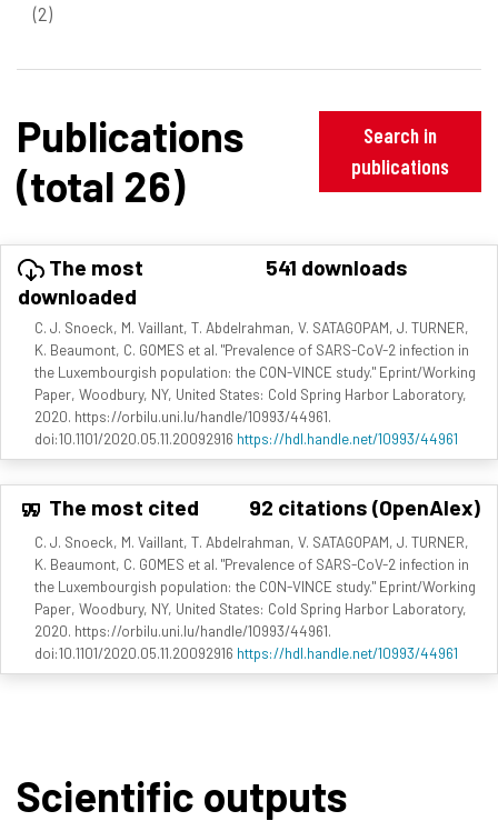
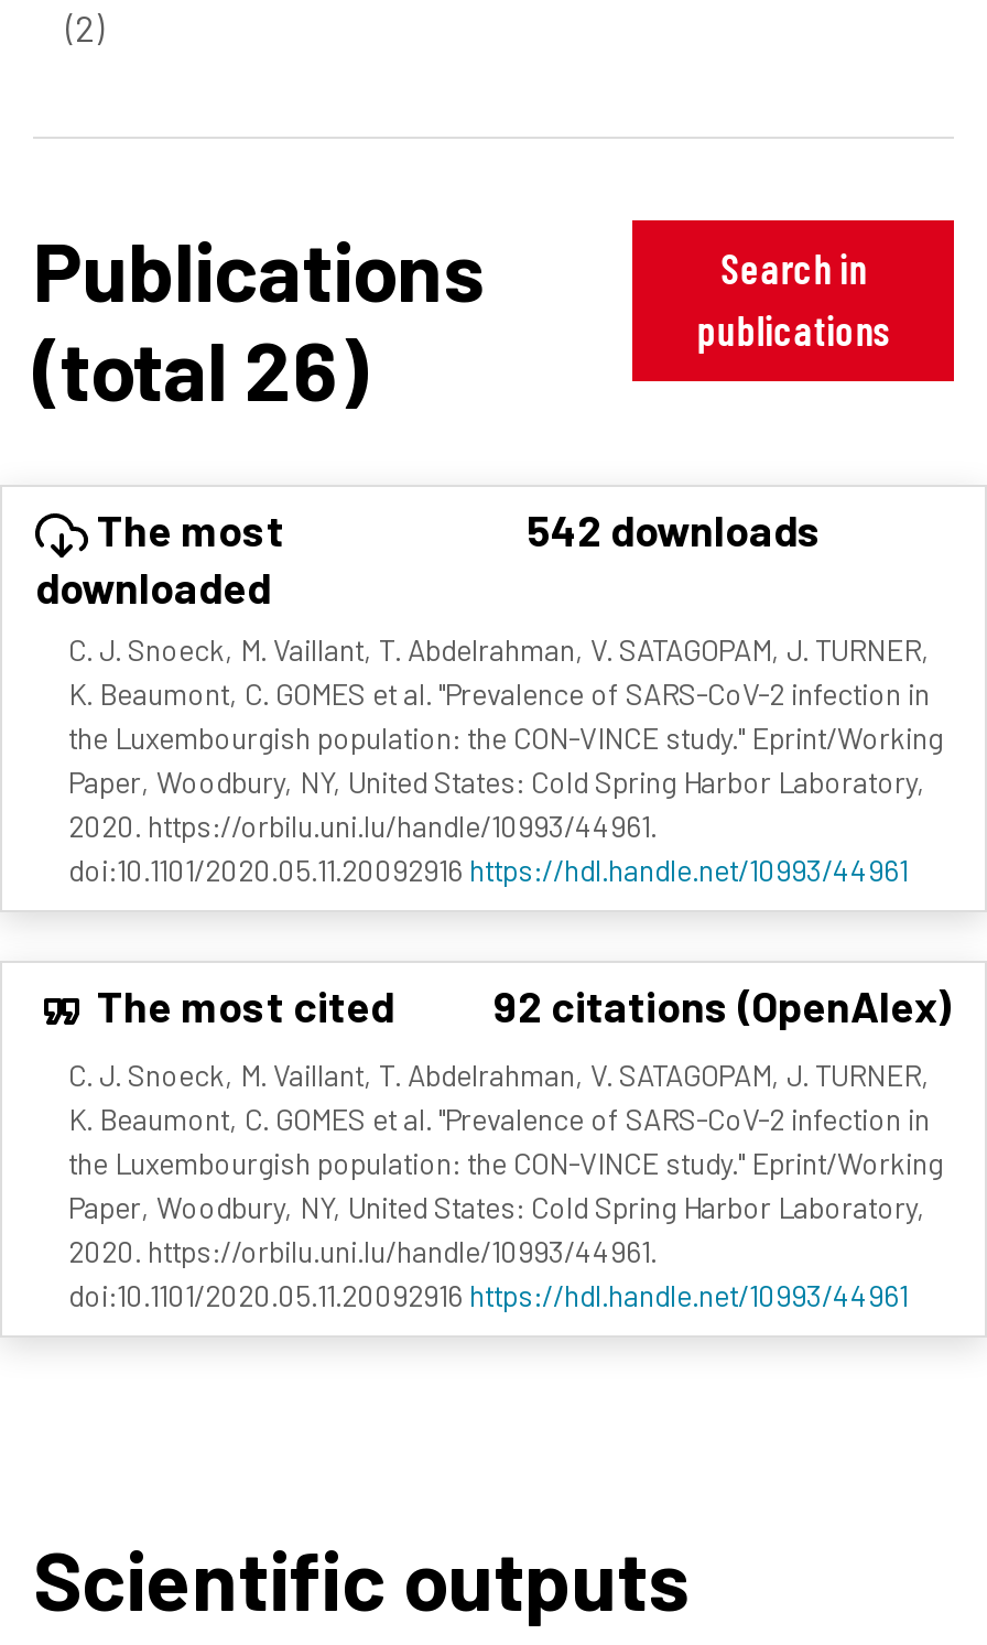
[266,253,408,280] 541 downloads -> [527,502,822,555] 542 downloads

